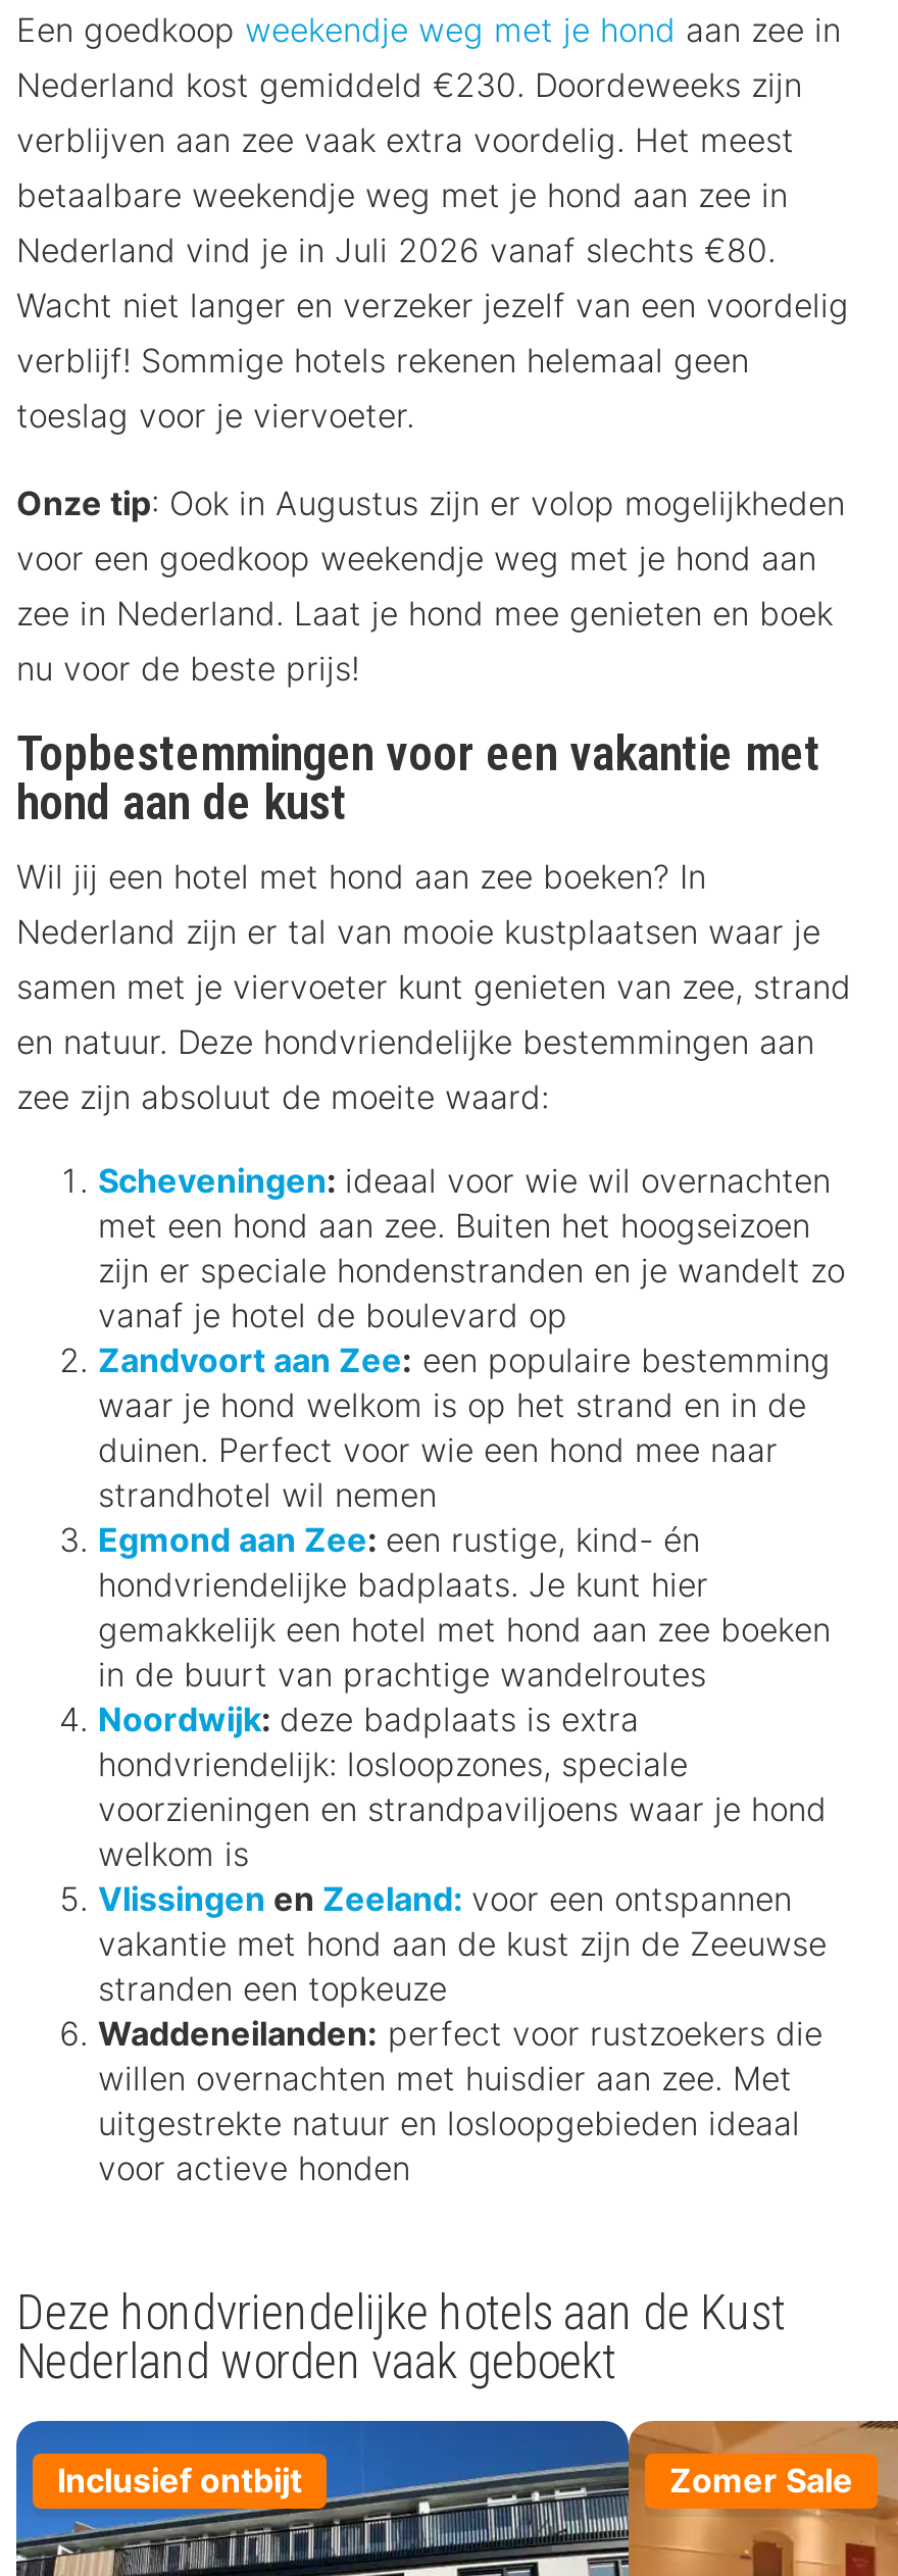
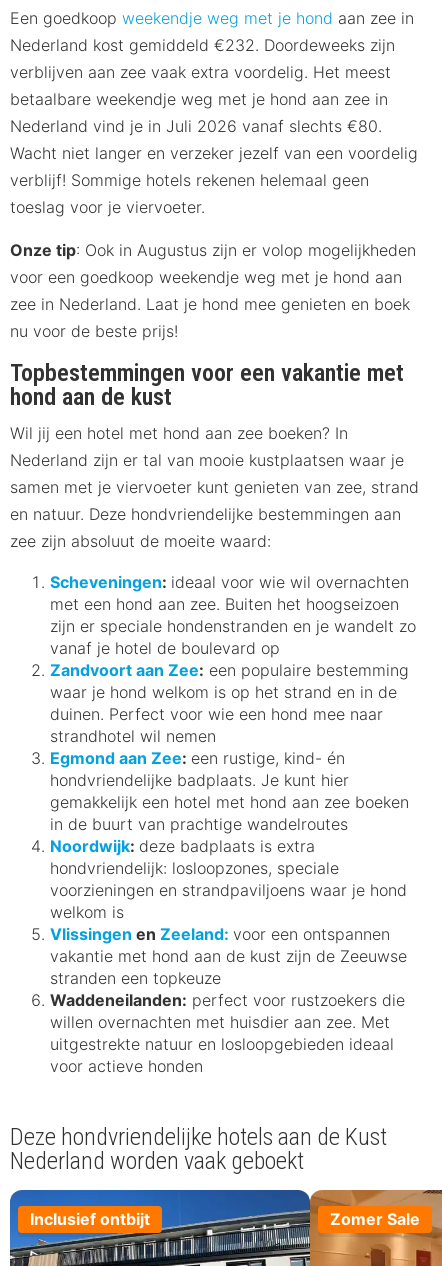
[16,63,802,104] Nederland kost gemiddeld €230. Doordeweeks zijn -> [10,35,395,55] Nederland kost gemiddeld €232. Doordeweeks zijn

